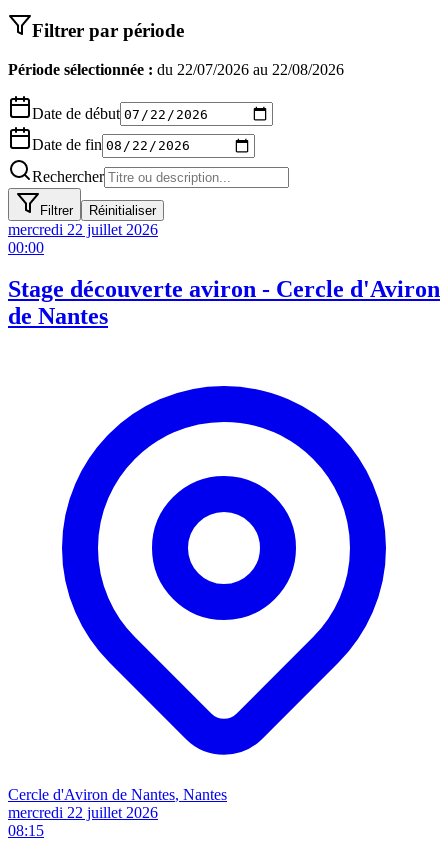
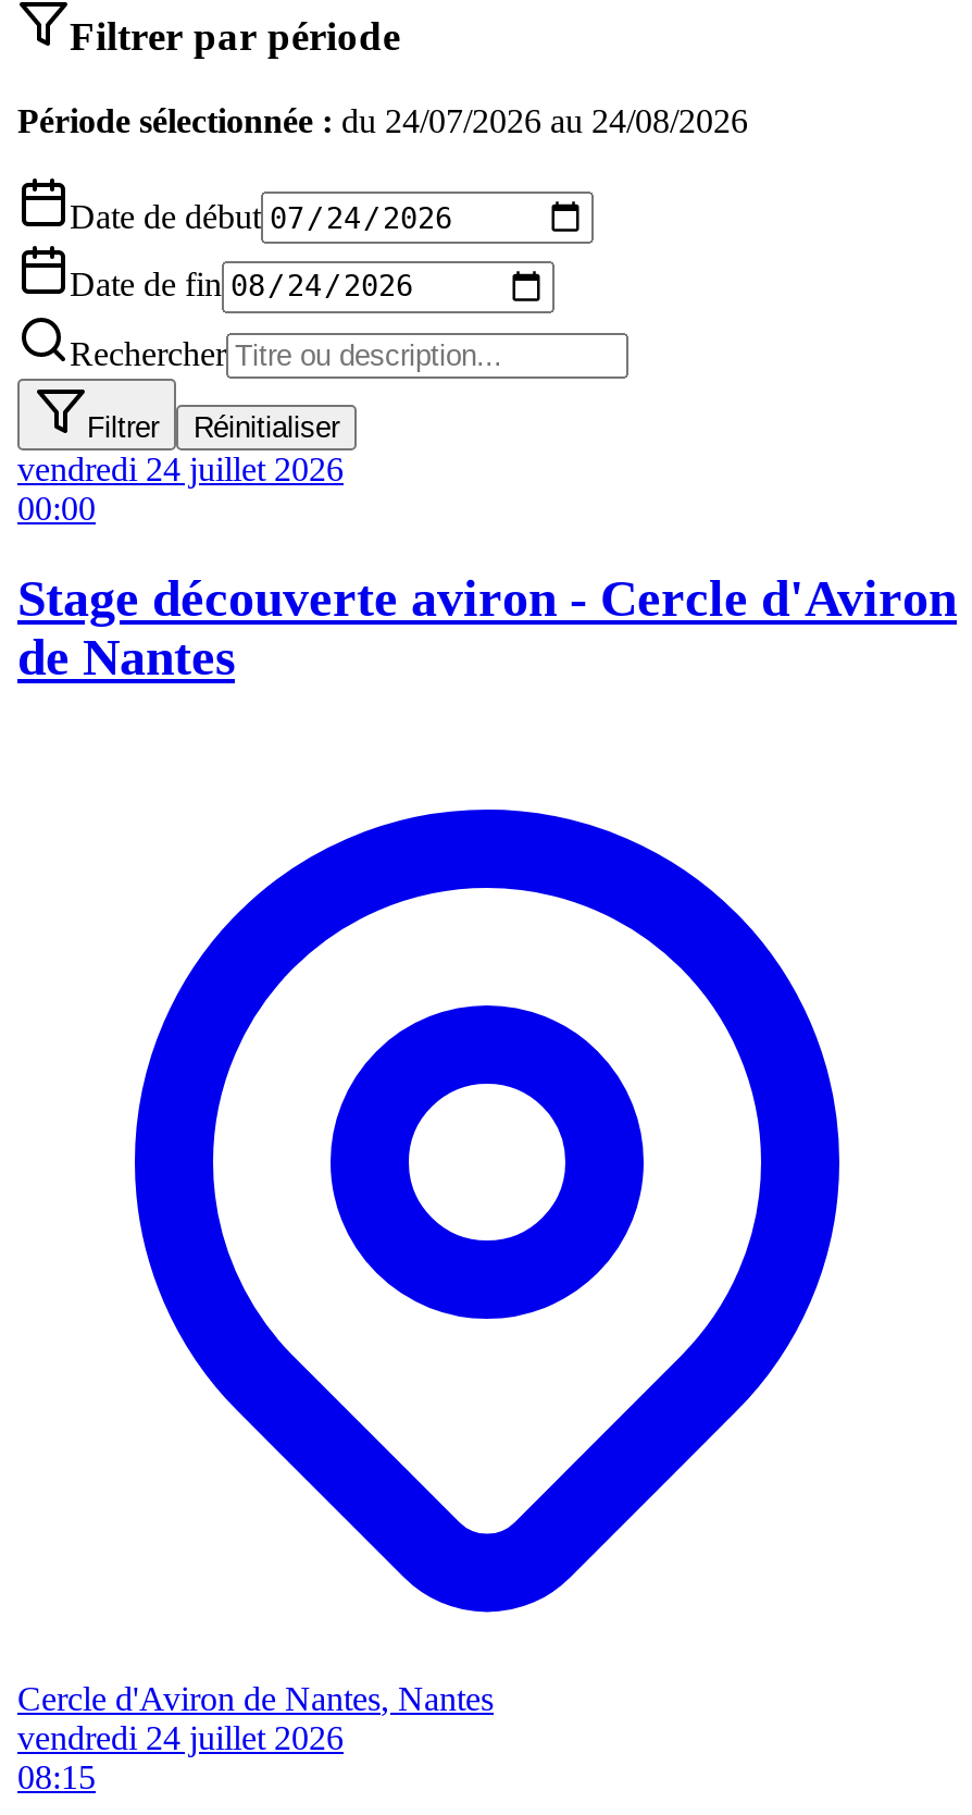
[8,60,344,77] Période sélectionnée : du 22/07/2026 au 22/08/2026 -> [17,101,748,138] Période sélectionnée : du 24/07/2026 au 24/08/2026
[8,220,158,237] mercredi 22 juillet 2026 -> [17,449,344,486] vendredi 24 juillet 2026
[8,804,158,821] mercredi 22 juillet 2026 -> [17,1720,344,1757] vendredi 24 juillet 2026

